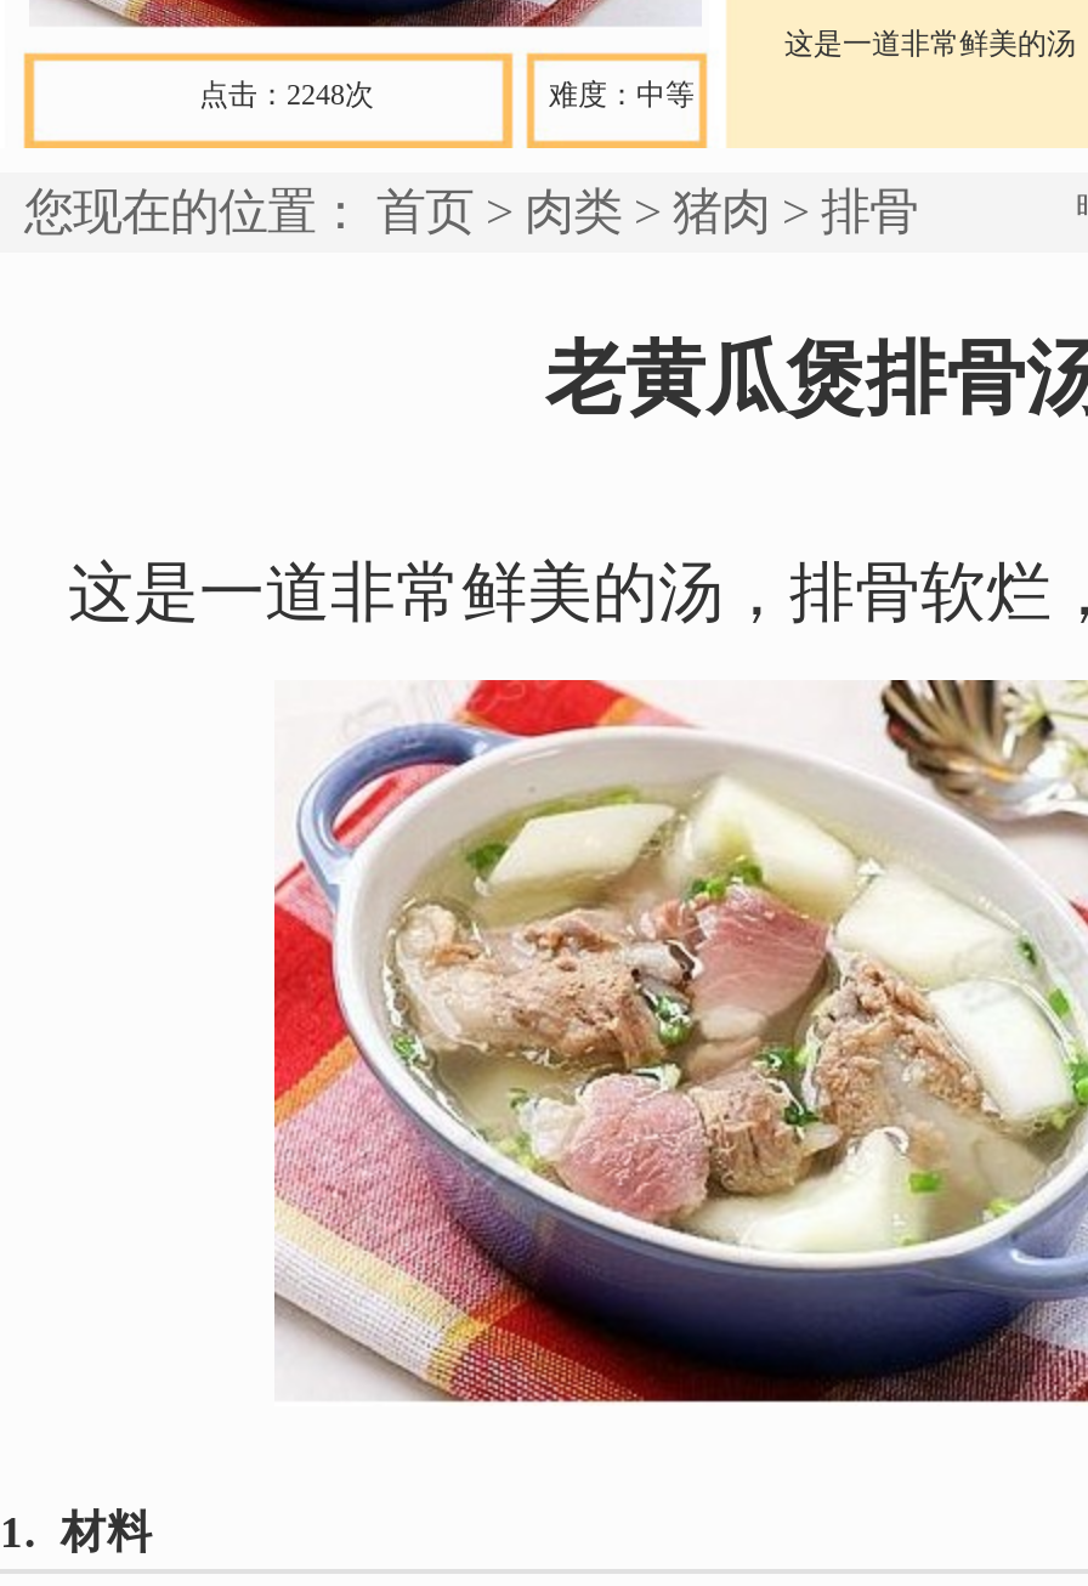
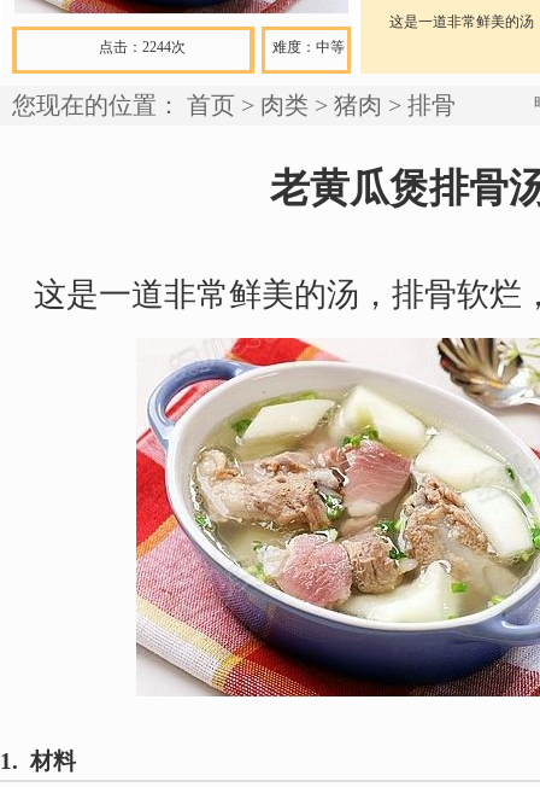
[199,78,374,112] 点击：2248次 -> [99,39,186,56] 点击：2244次

